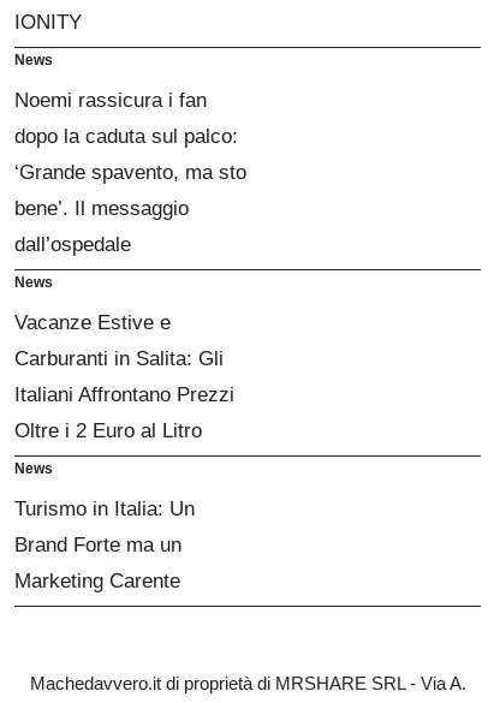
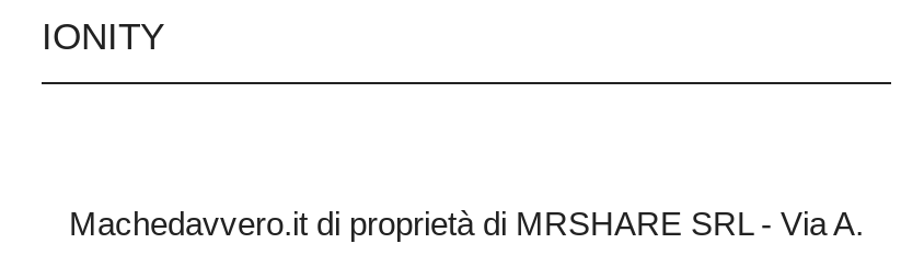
[14,52,246,593] News | Noemi rassicura i fan | dopo la caduta sul palco: | ‘Grande spavento, ma sto | bene’. Il messaggio | dall’ospedale | News | Vacanze Estive e | Carburanti in Salita: Gli | Italiani Affrontano Prezzi | Oltre i 2 Euro al Litro | News | Turismo in Italia: Un | Brand Forte ma un | Marketing Carente -> none

